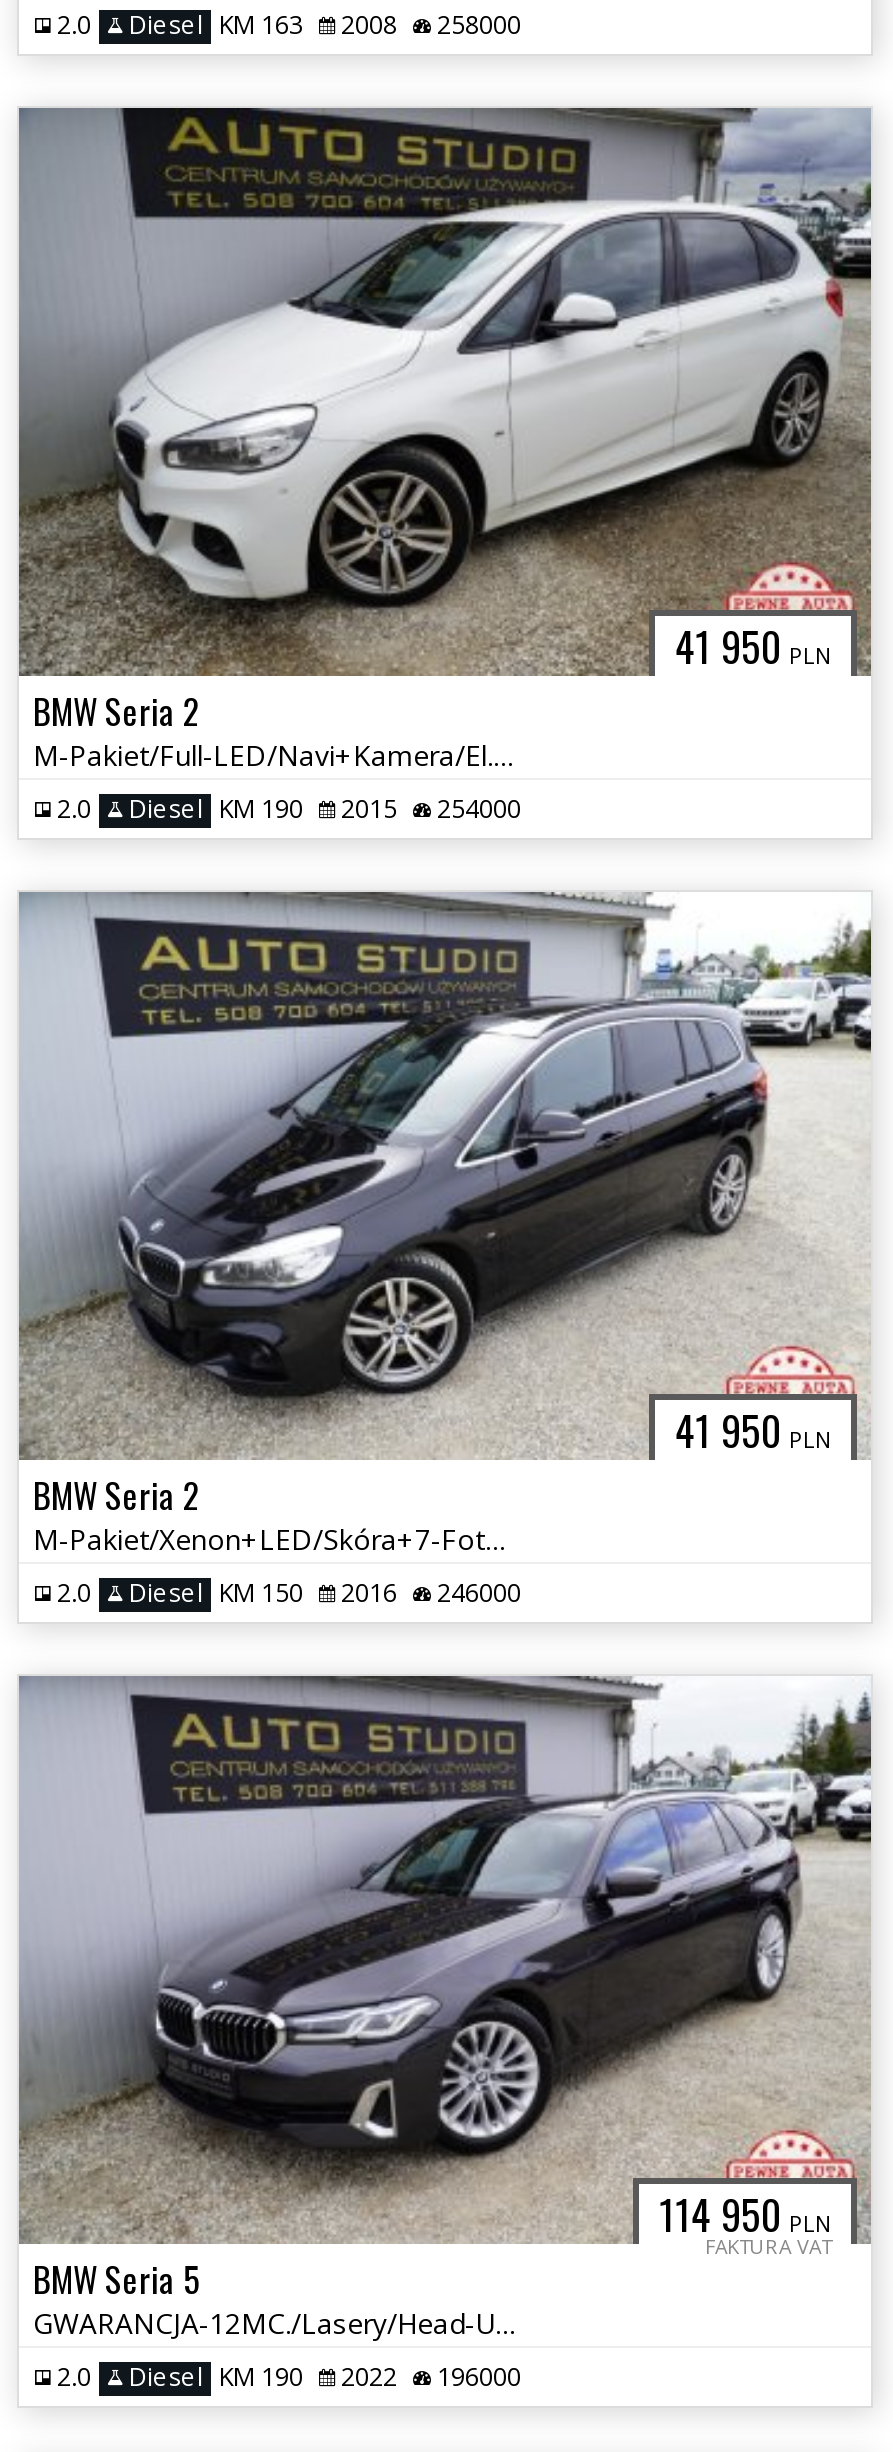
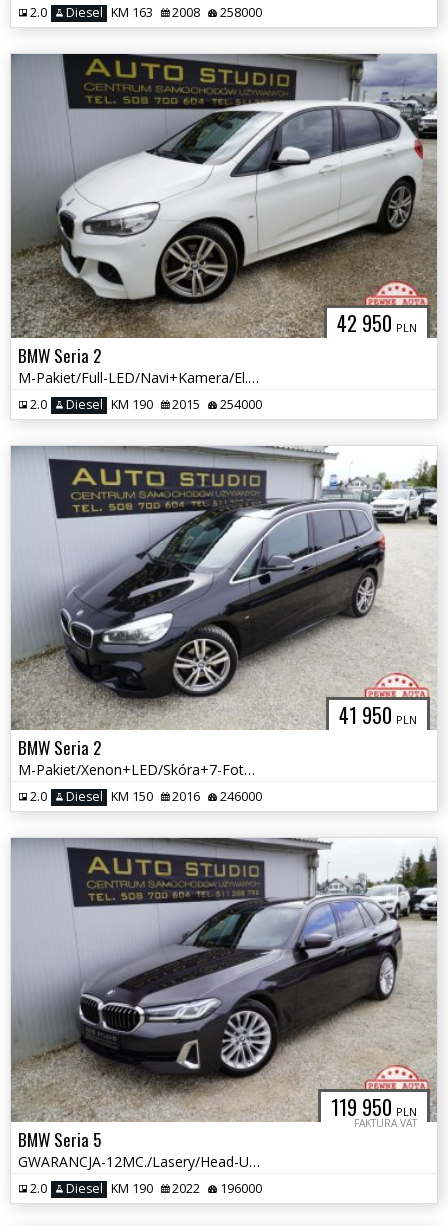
[675,616,831,676] 41 950 PLN -> [337,308,417,338] 42 950 PLN
[659,2184,831,2244] 114 950 PLN -> [331,1092,417,1122] 119 950 PLN

